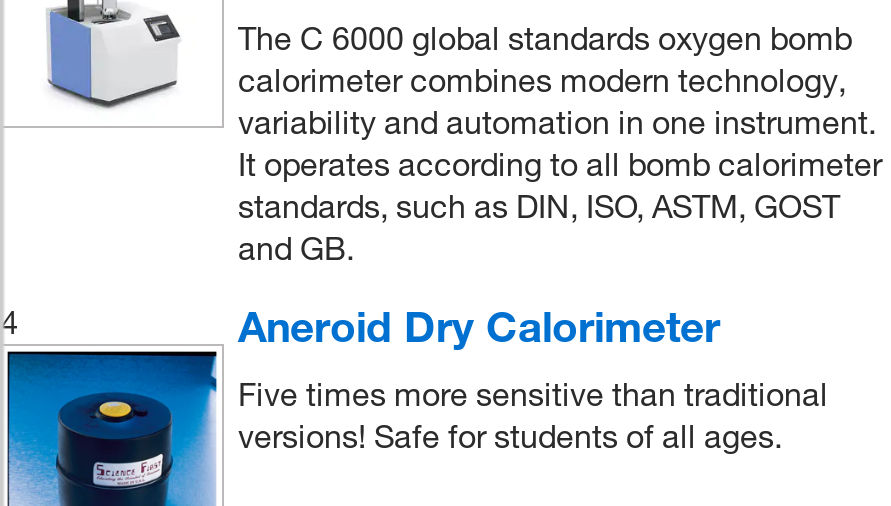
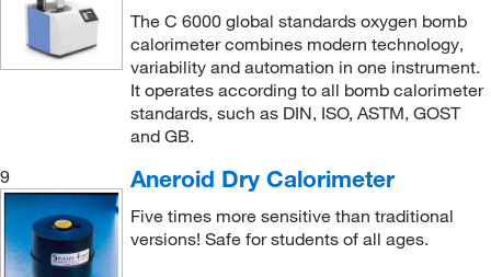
[0,302,18,342] 4 -> [0,165,10,187] 9

